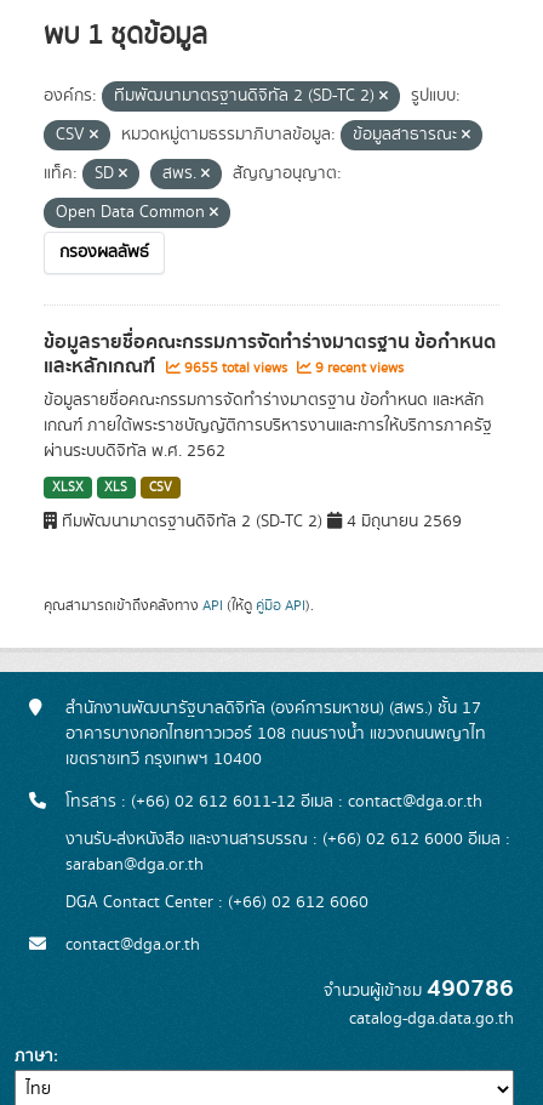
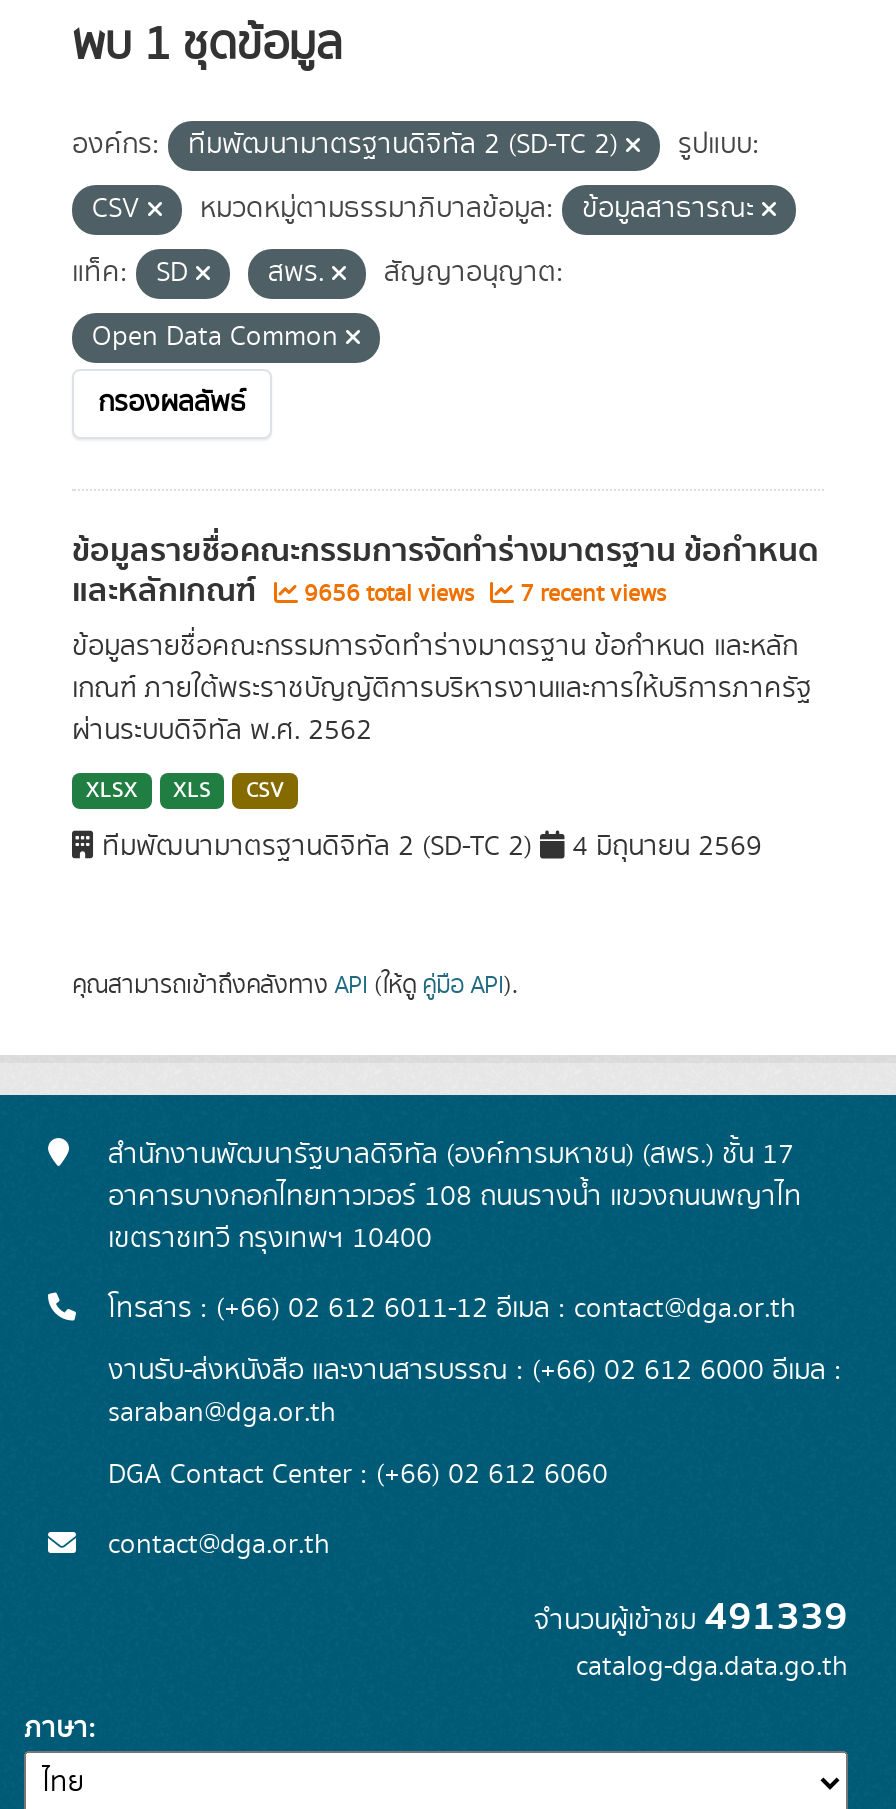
[181,358,291,378] 9655 total views -> [298,577,480,611] 9656 total views
[311,358,404,378] 9 recent views -> [514,577,666,611] 7 recent views
[324,969,514,1008] จำนวนผู้เข้าชม490786 -> [534,1585,848,1649] จำนวนผู้เข้าชม491339

